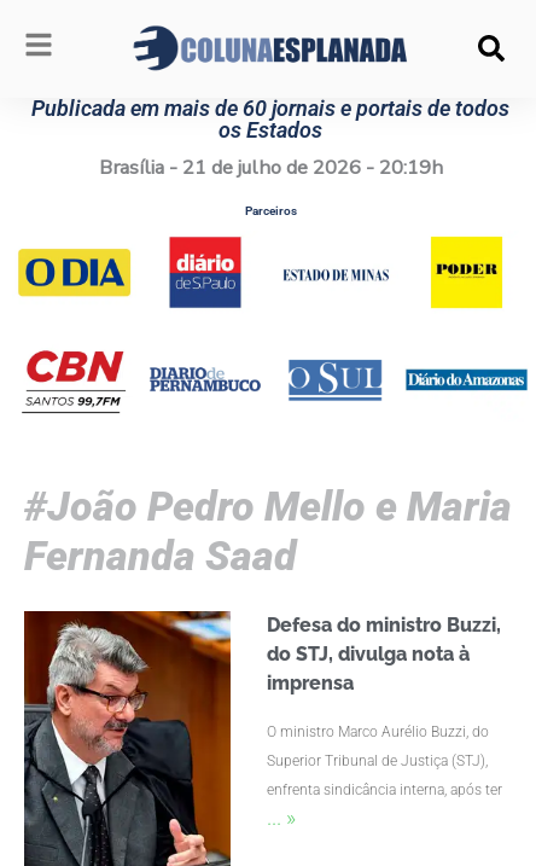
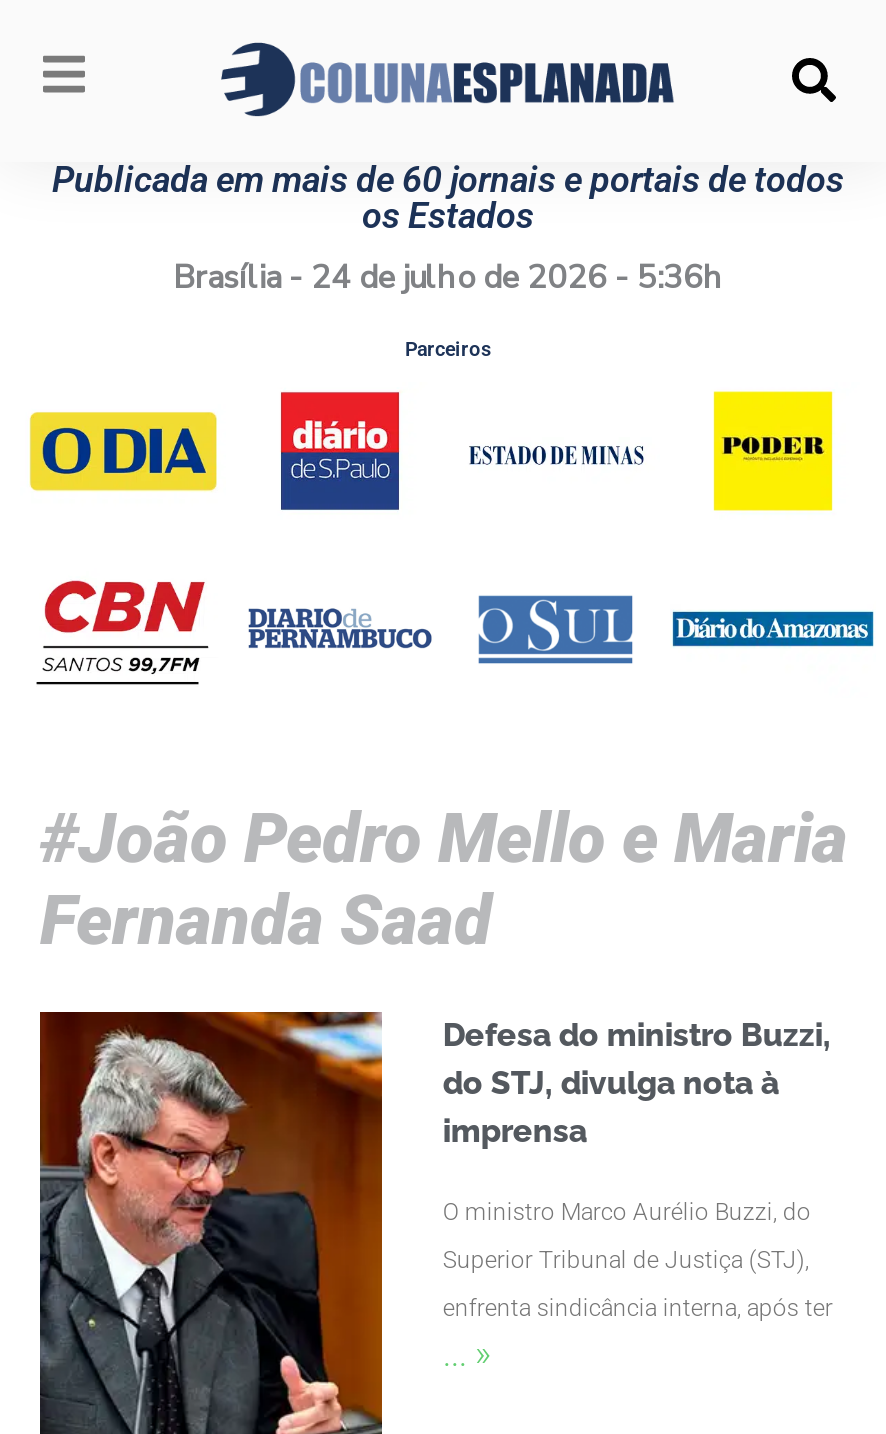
[98,154,442,181] Brasília - 21 de julho de 2026 - 20:19h -> [173,254,723,300] Brasília - 24 de julho de 2026 - 5:36h

